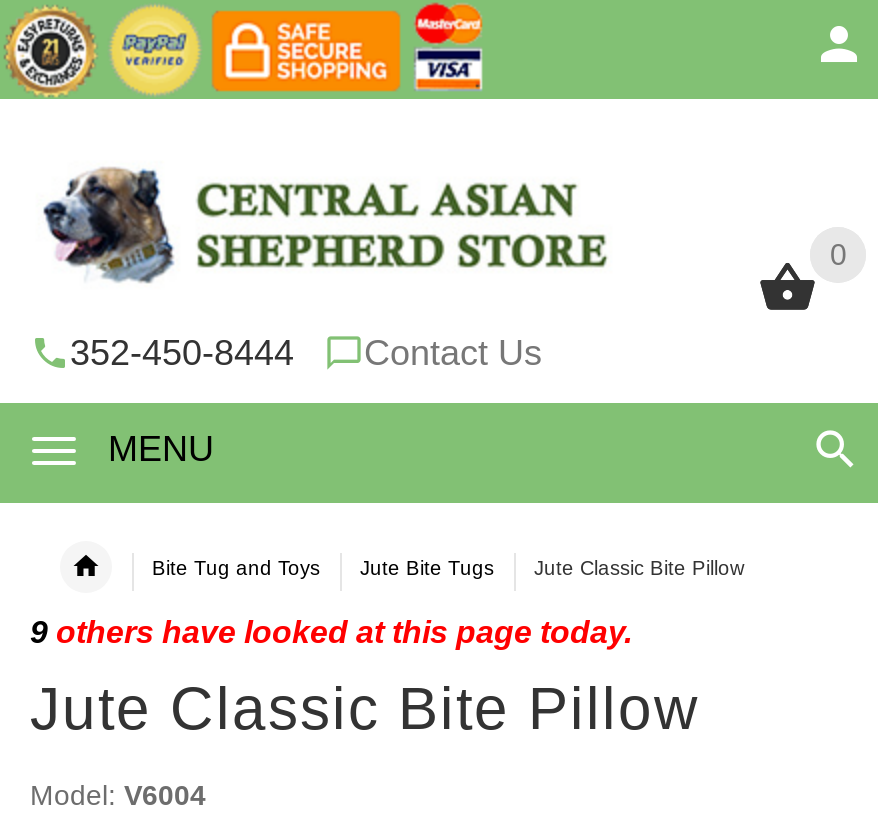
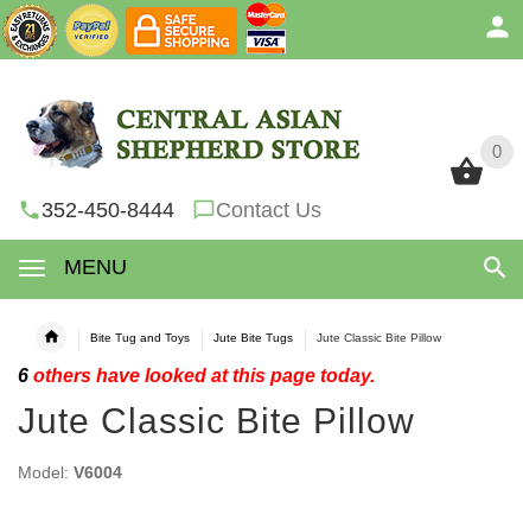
[30,615,632,649] 9 others have looked at this page today. -> [18,366,375,386] 6 others have looked at this page today.

